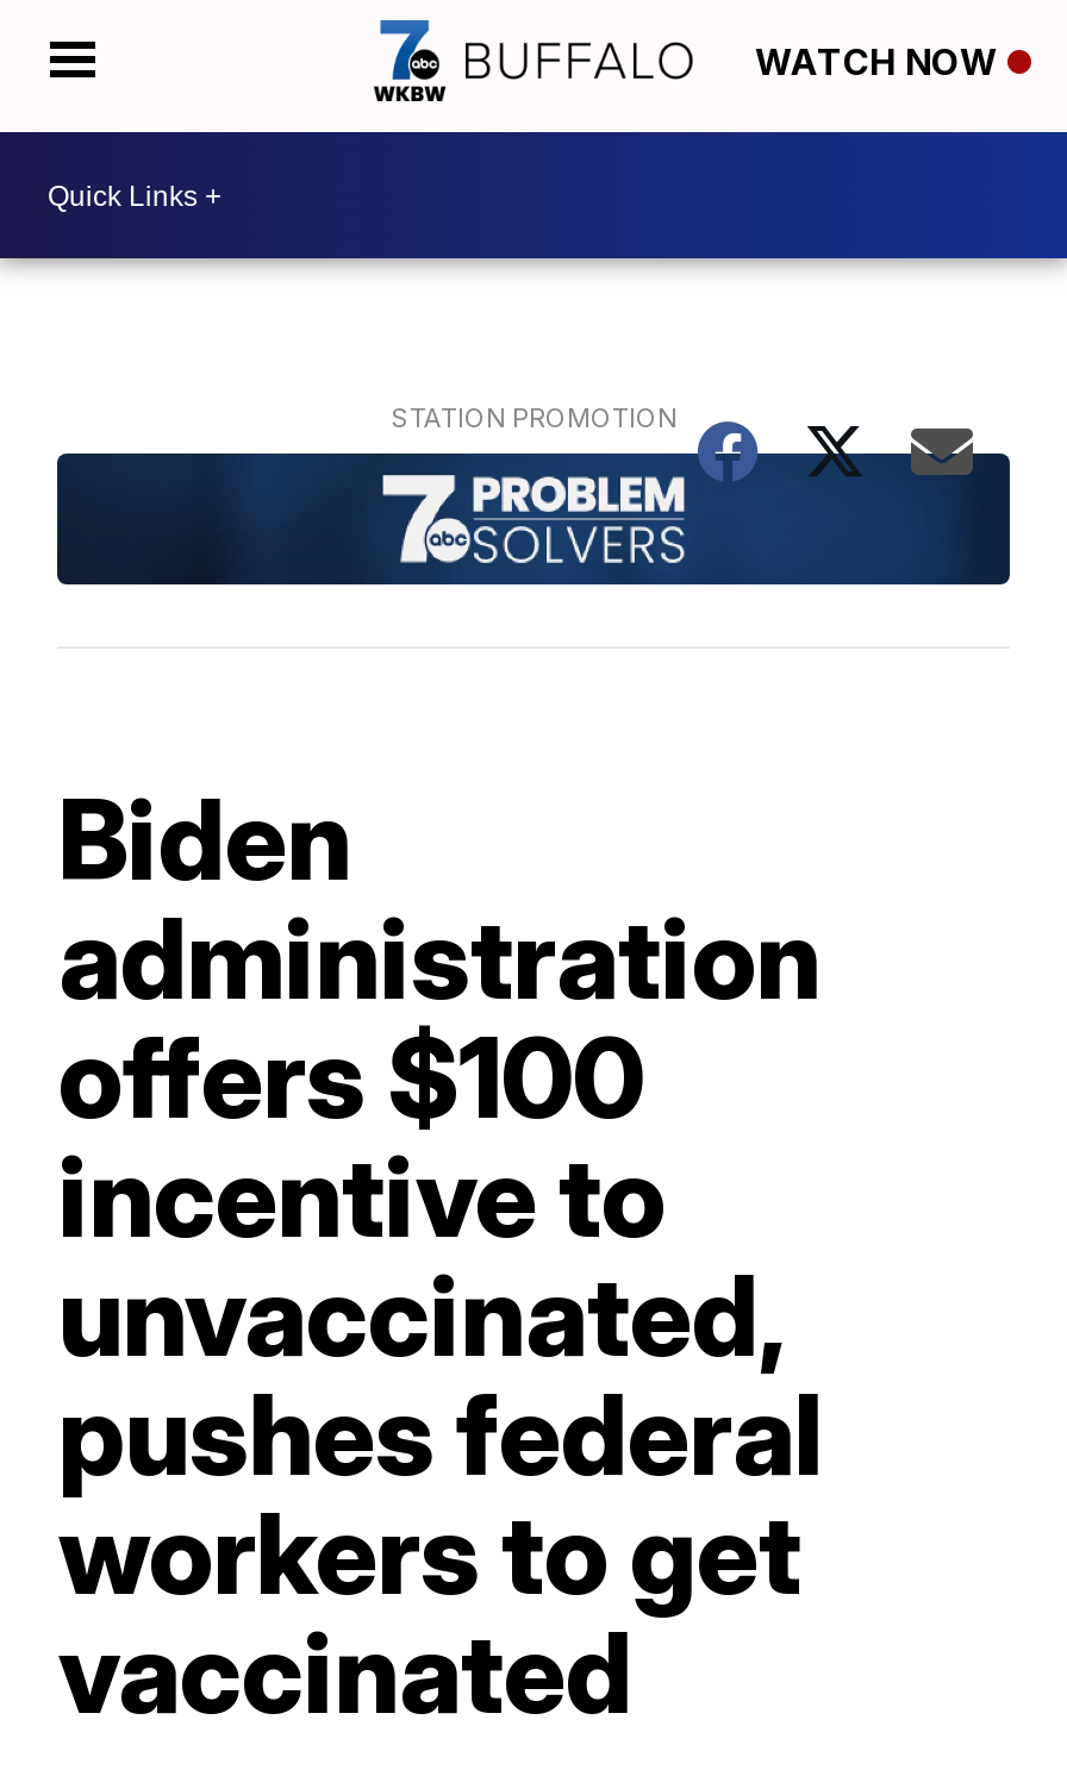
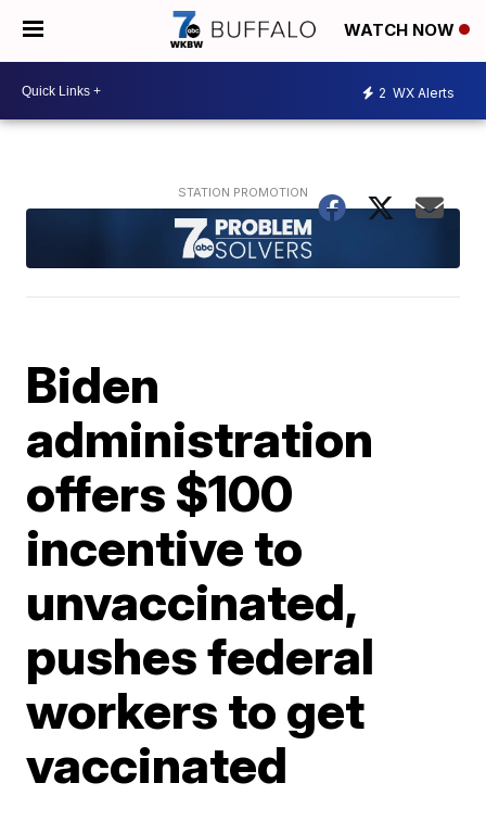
none -> [379,84,455,100] 2 WX Alerts

